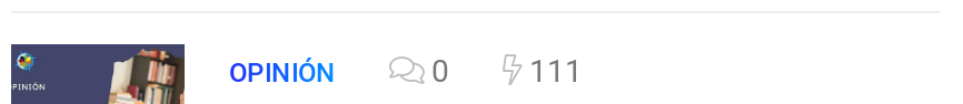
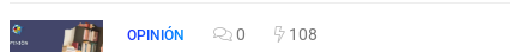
[523,53,583,89] 111 -> [285,25,318,44] 108

